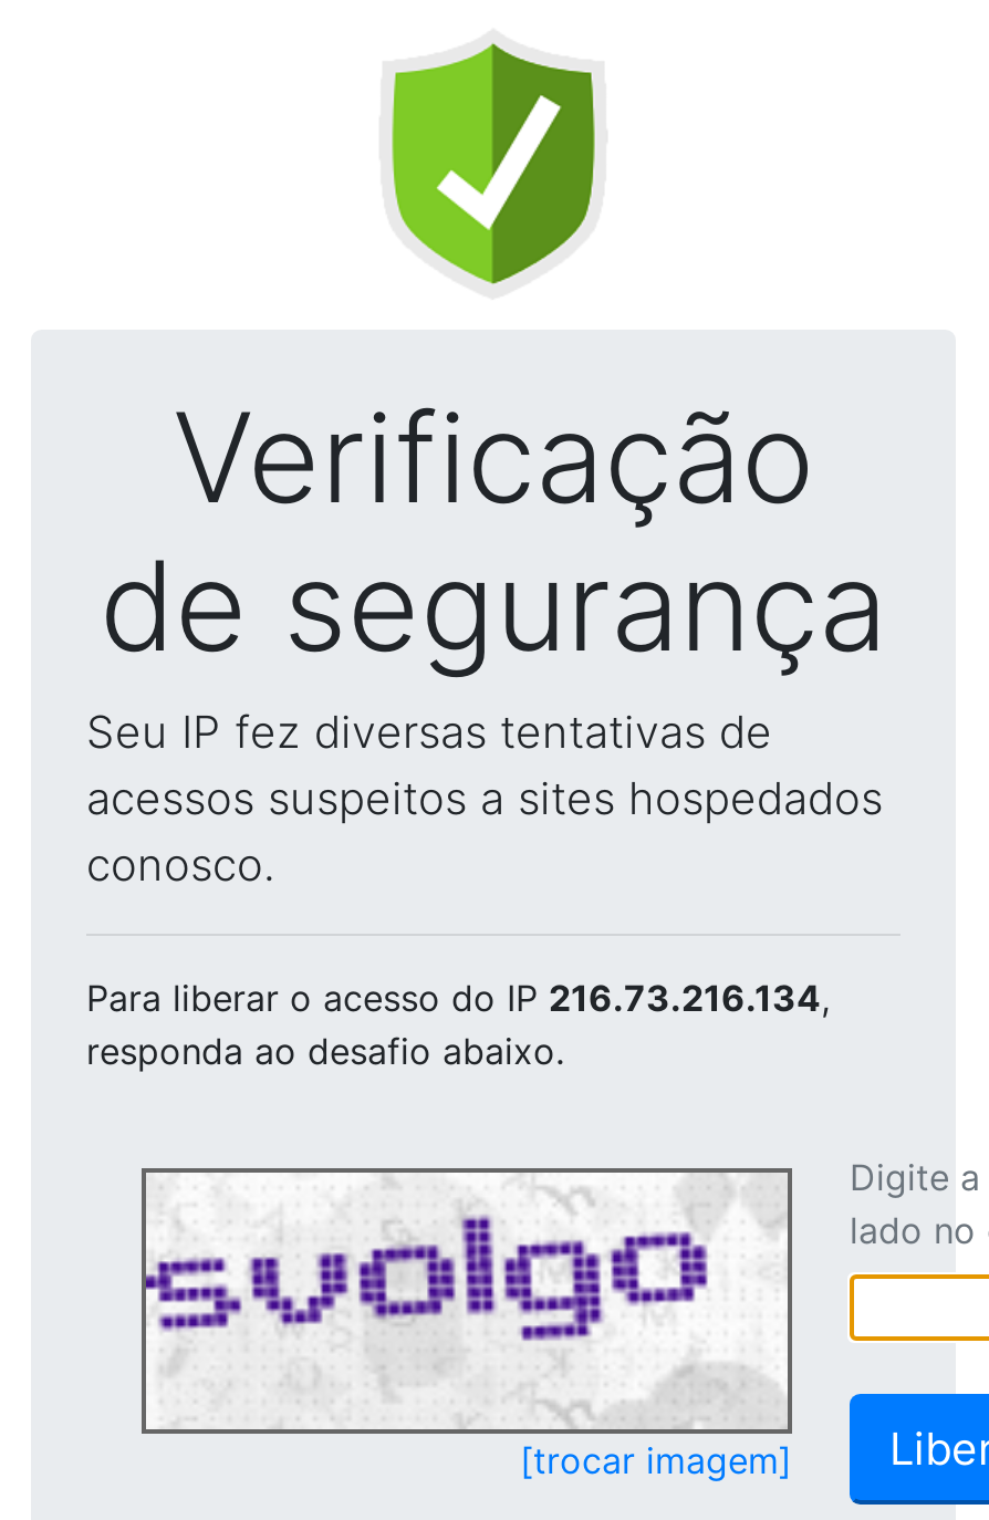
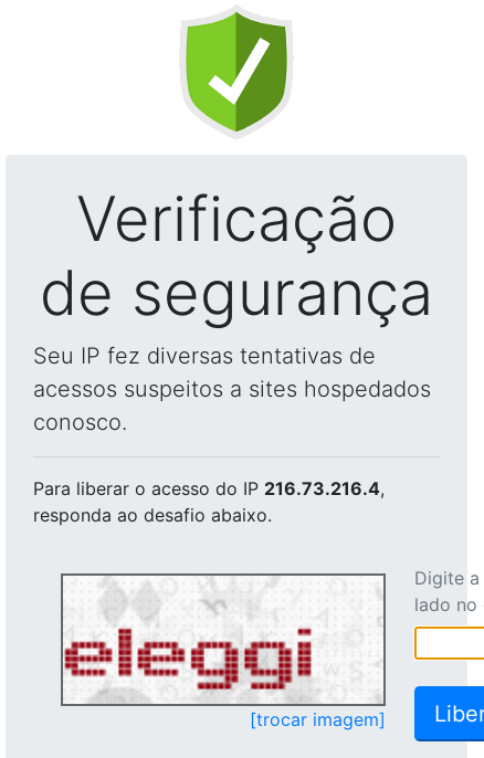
[86,976,830,1020] Para liberar o acesso do IP 216.73.216.134, -> [33,477,385,499] Para liberar o acesso do IP 216.73.216.4,
[144,1179,735,1420] [image] -> [63,578,364,702] [image]

